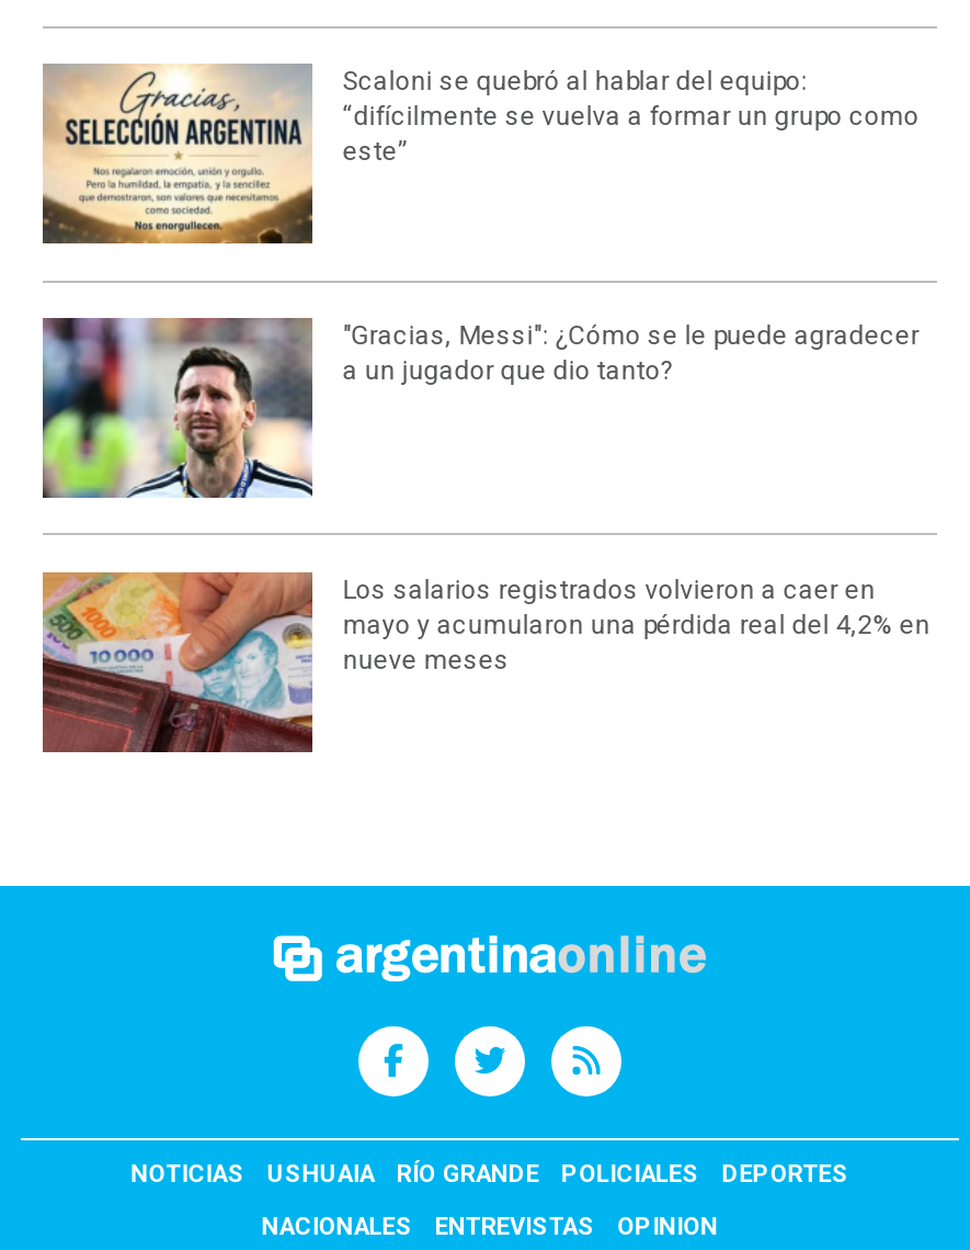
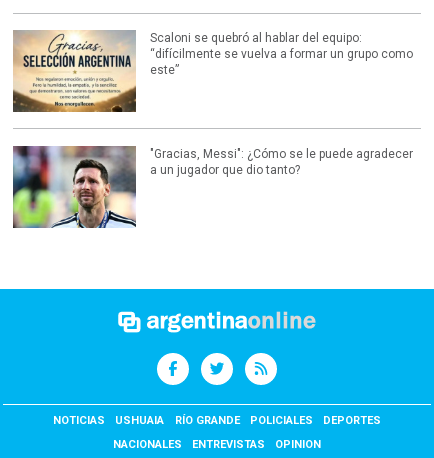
[41,570,930,754] [image] | Los salarios registrados volvieron a caer en | mayo y acumularon una pérdida real del 4,2% en | nueve meses -> none

